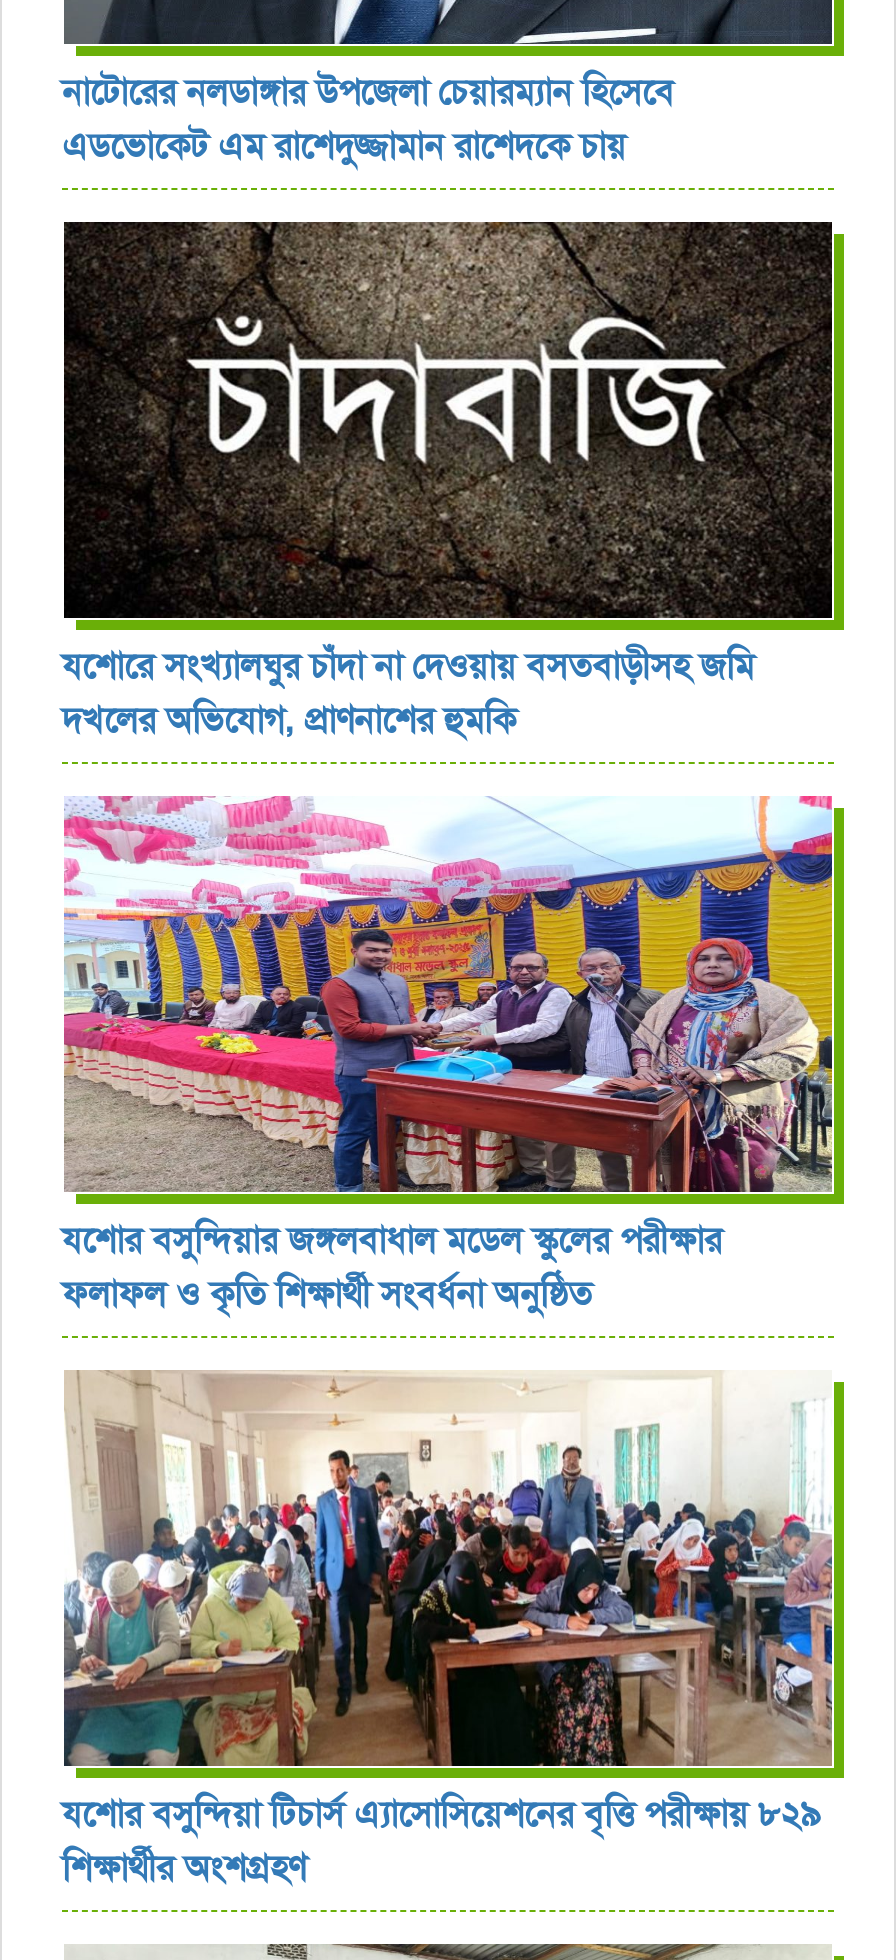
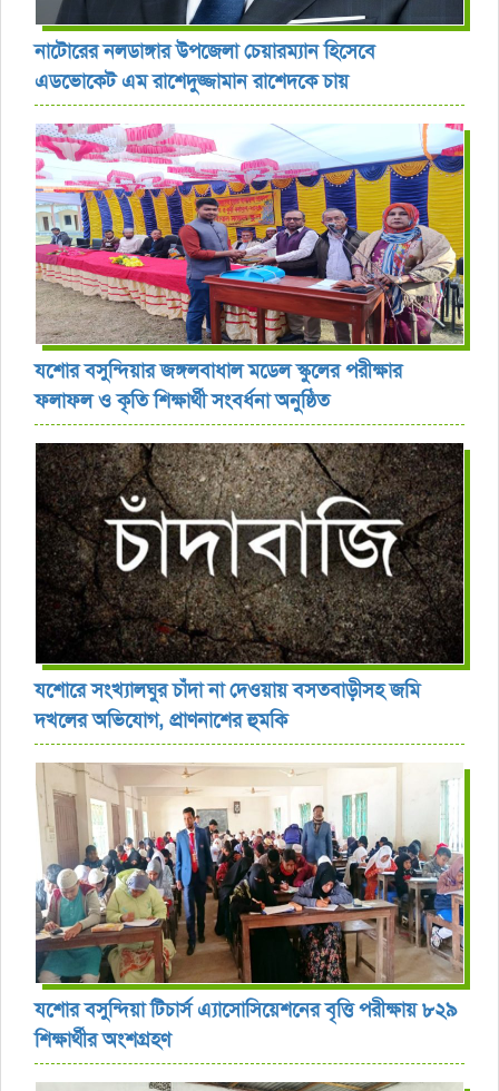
moved [62,220,834,744] -> [35,442,464,734]: [image] | যশোরে সংখ্যালঘুর চাঁদা না দেওয়ায় বসতবাড়ীসহ জমি | দখলের অভিযোগ, প্রাণনাশের হুমকি
moved [60,792,836,1318] -> [33,121,466,414]: [image] | যশোর বসুন্দিয়ার জঙ্গলবাধাল মডেল স্কুলের পরীক্ষার | ফলাফল ও কৃতি শিক্ষার্থী সংবর্ধনা অনুষ্ঠিত

